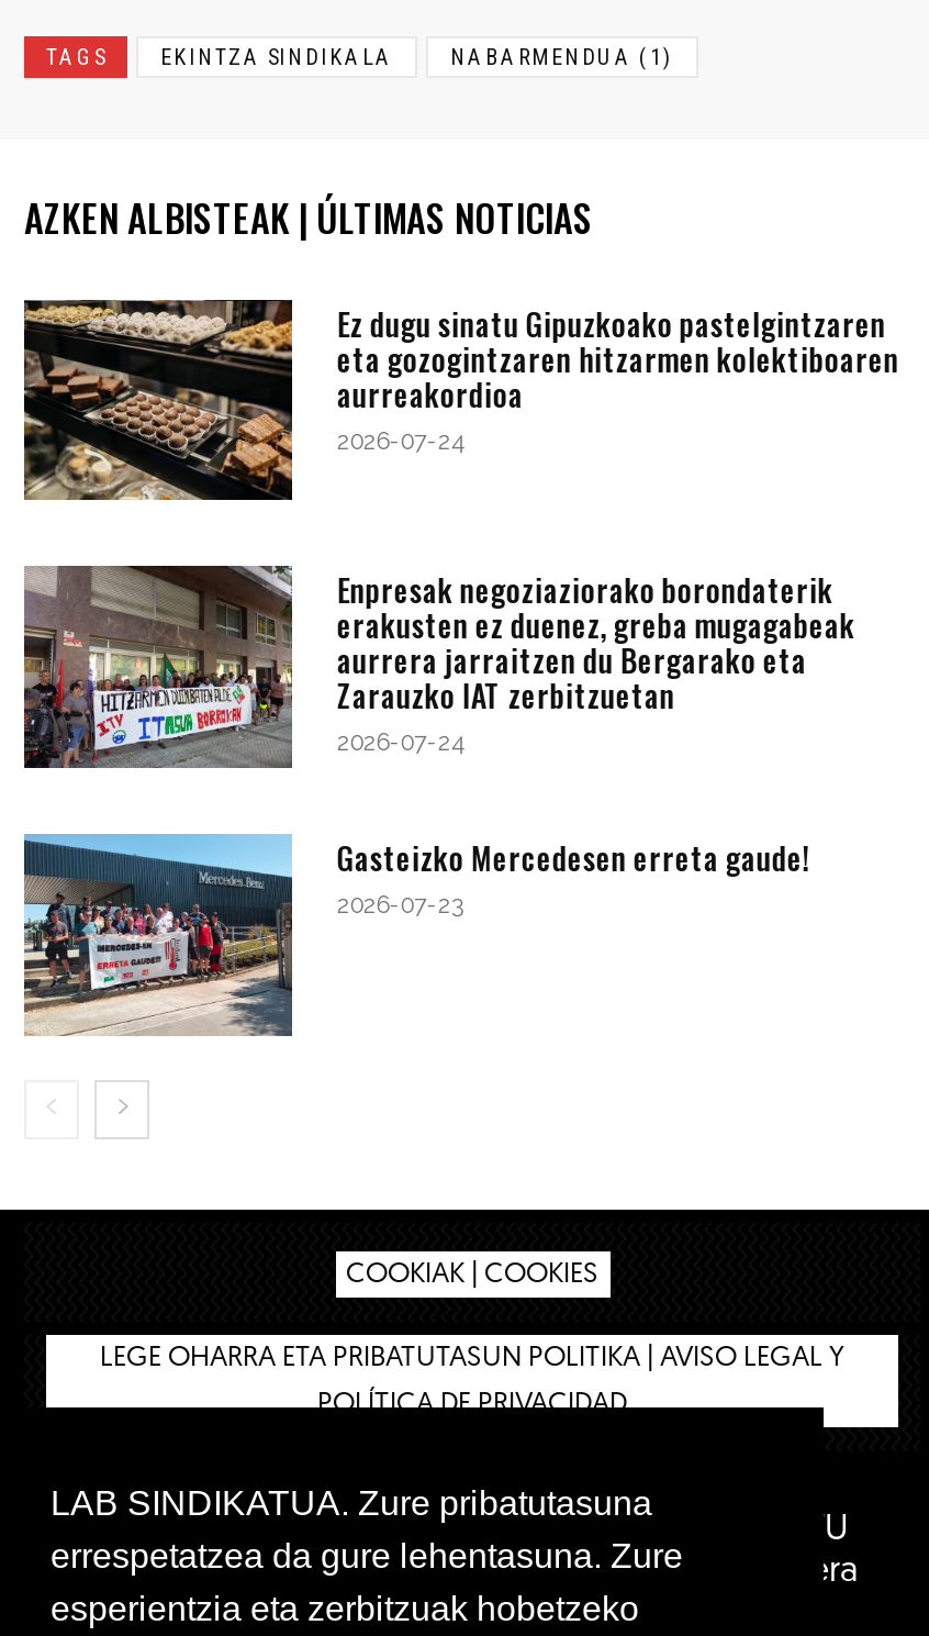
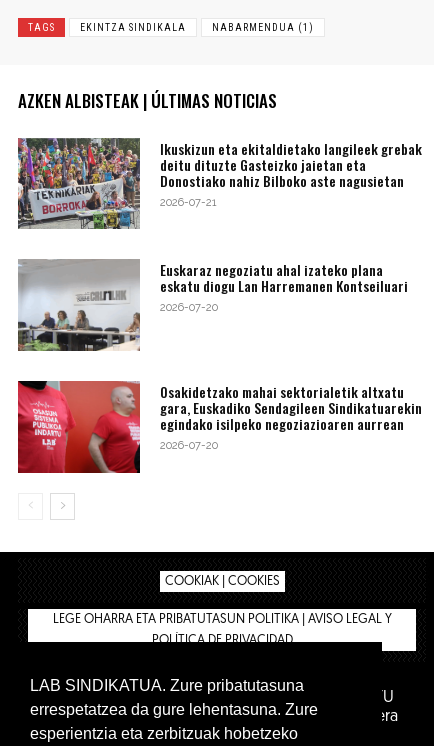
[22,298,899,500] [image] | Ez dugu sinatu Gipuzkoako pastelgintzaren | eta gozogintzaren hitzarmen kolektiboaren | aurreakordioa | 2026-07-24 -> [17,137,422,229] [image] | Ikuskizun eta ekitaldietako langileek grebak | deitu dituzte Gasteizko jaietan eta | Donostiako nahiz Bilboko aste nagusietan | 2026-07-21
[22,566,855,770] [image] | Enpresak negoziaziorako borondaterik | erakusten ez duenez, greba mugagabeak | aurrera jarraitzen du Bergarako eta | Zarauzko IAT zerbitzuetan | 2026-07-24 -> [18,259,408,351] [image] | Euskaraz negoziatu ahal izateko plana | eskatu diogu Lan Harremanen Kontseiluari | 2026-07-20
[22,832,811,1036] [image] | Gasteizko Mercedesen erreta gaude! | 2026-07-23 -> [17,380,422,474] [image] | Osakidetzako mahai sektorialetik altxatu | gara, Euskadiko Sendagileen Sindikatuarekin | egindako isilpeko negoziazioaren aurrean | 2026-07-20

